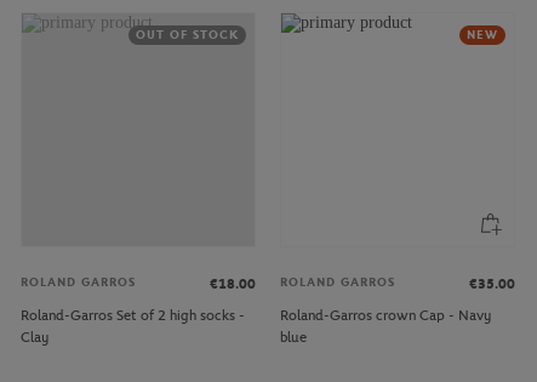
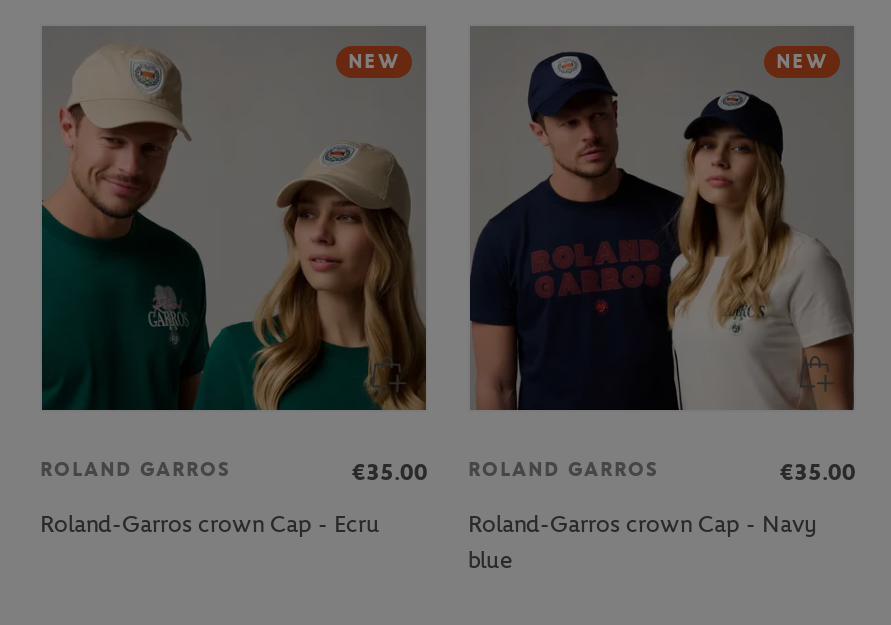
none -> [40,26,428,412] [image]
none -> [468,26,856,412] [image]
[136,28,239,42] OUT OF STOCK -> [348,49,400,73] NEW
[210,275,395,292] €18.00 ROLAND GARROS -> [352,457,658,486] €35.00 ROLAND GARROS
[21,307,245,345] Roland-Garros Set of 2 high socks - | Clay -> [40,510,380,538] Roland-Garros crown Cap - Ecru

